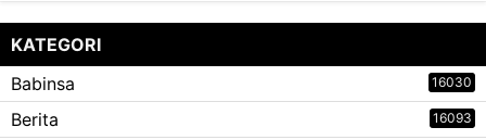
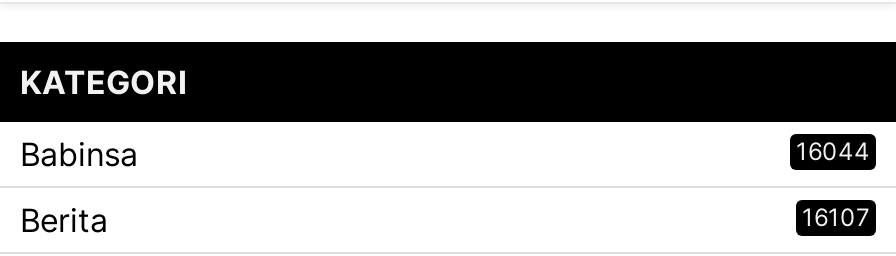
[432,74,472,90] 16030 -> [796,136,870,166] 16044
[433,110,472,126] 16093 -> [802,202,870,232] 16107

